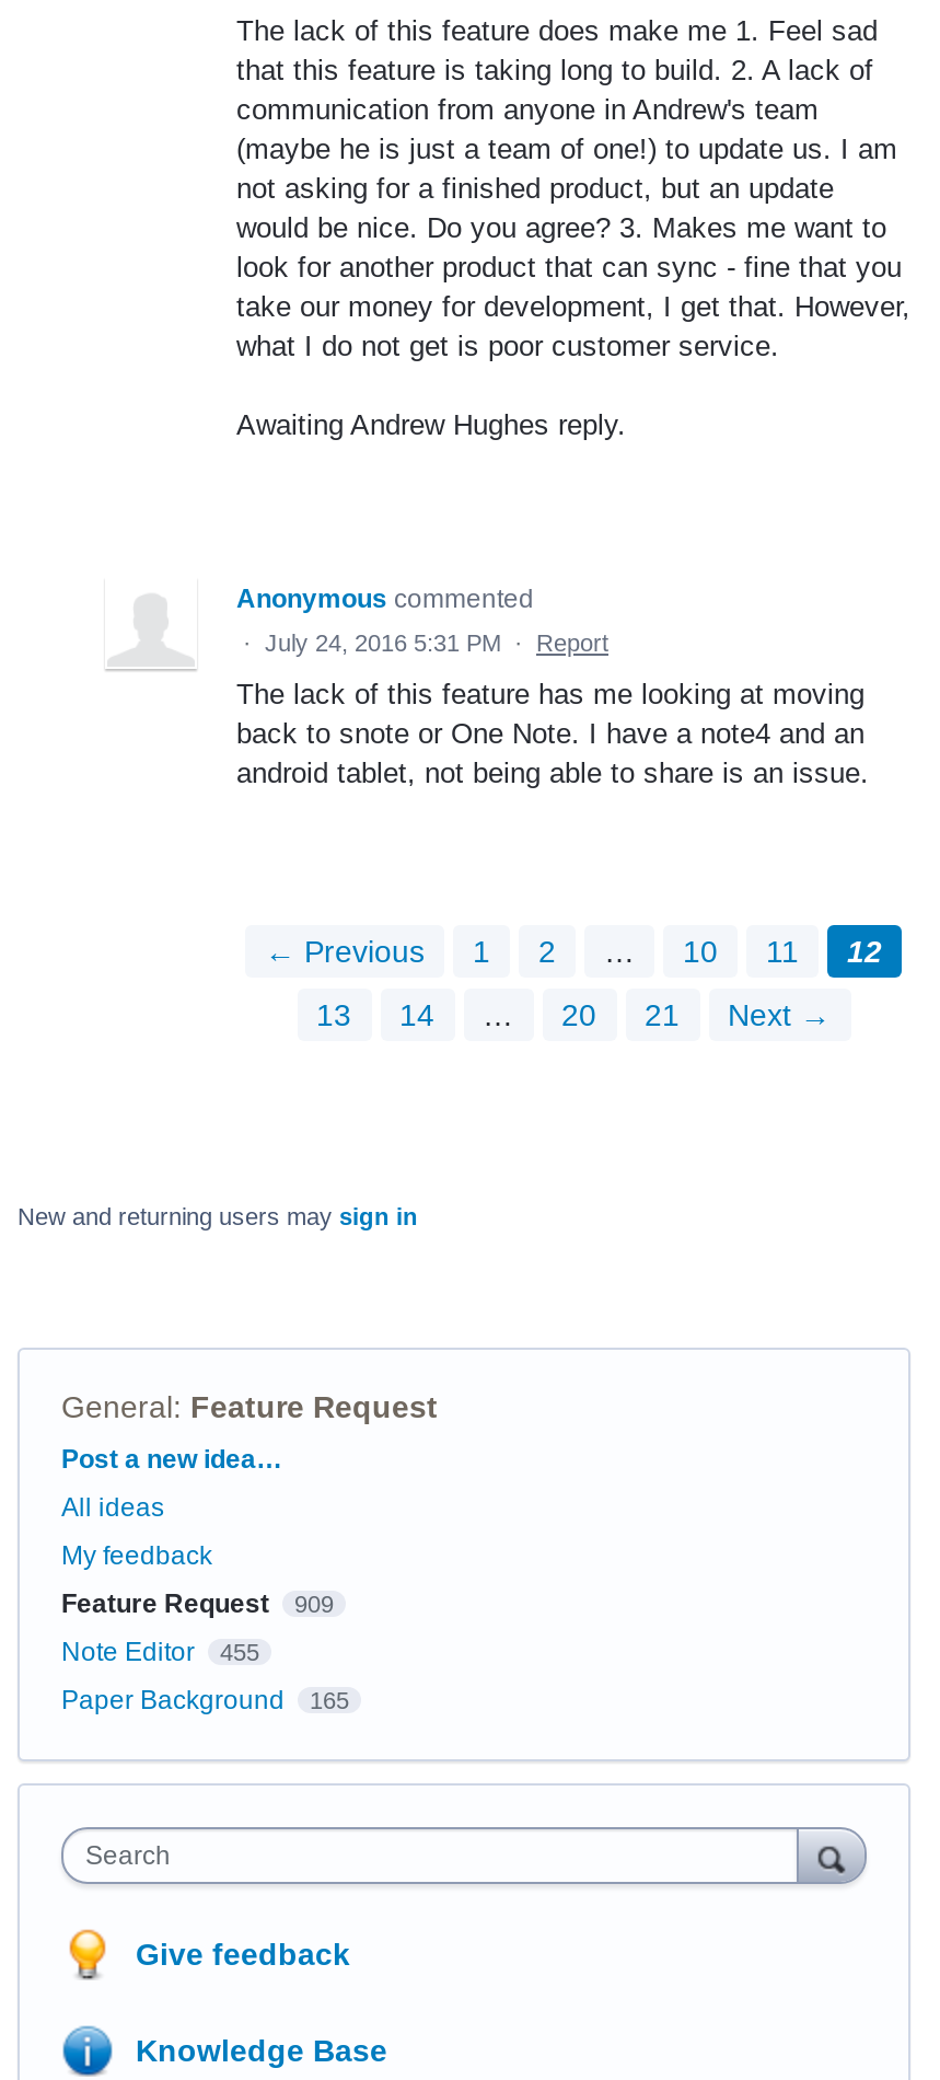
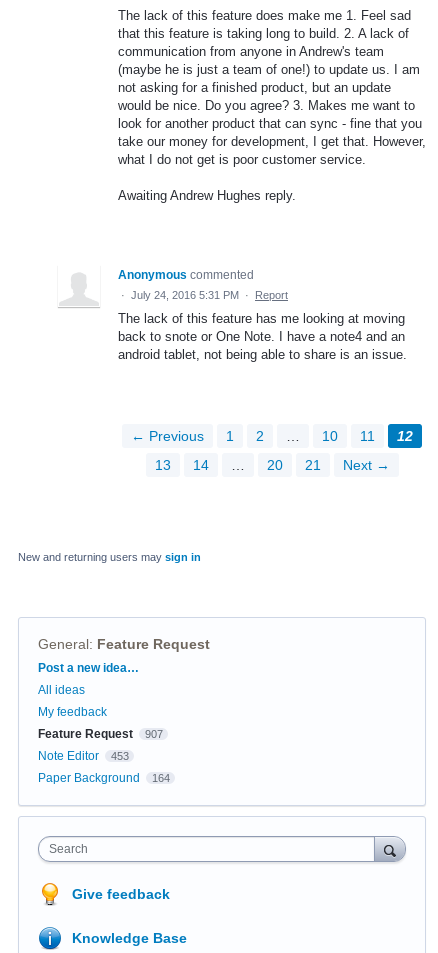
[61,1589,334,1620] Feature Request 909 -> [38,727,162,741] Feature Request 907
[61,1637,259,1668] Note Editor 455 -> [38,749,128,763] Note Editor 453
[61,1685,349,1716] Paper Background 165 -> [38,771,169,785] Paper Background 164

